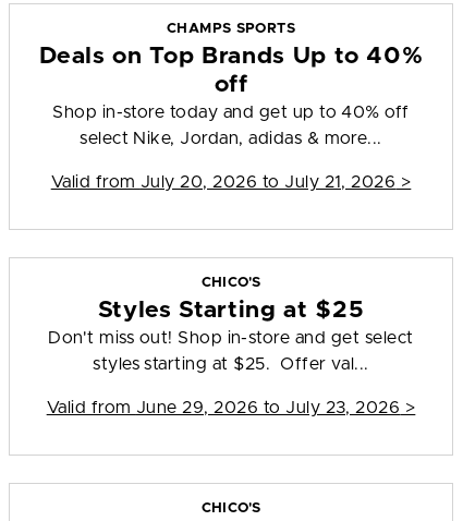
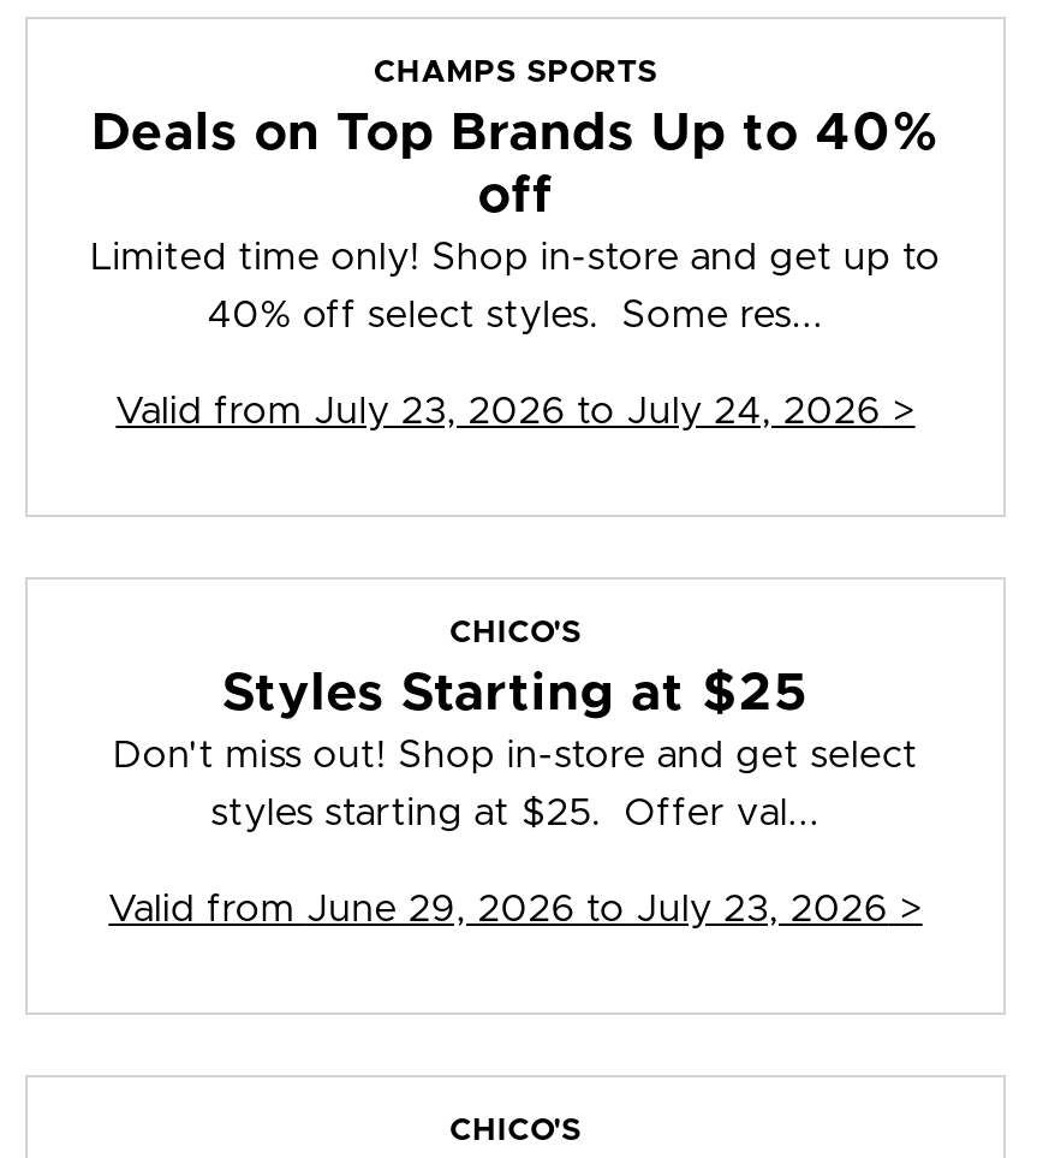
[53,104,409,121] Shop in-store today and get up to 40% off -> [90,239,941,277] Limited time only! Shop in-store and get up to
[80,130,382,147] select Nike, Jordan, adidas & more... -> [207,296,824,335] 40% off select styles. Some res...
[51,174,411,191] Valid from July 20, 2026 to July 21, 2026 > -> [116,392,915,431] Valid from July 23, 2026 to July 24, 2026 >

